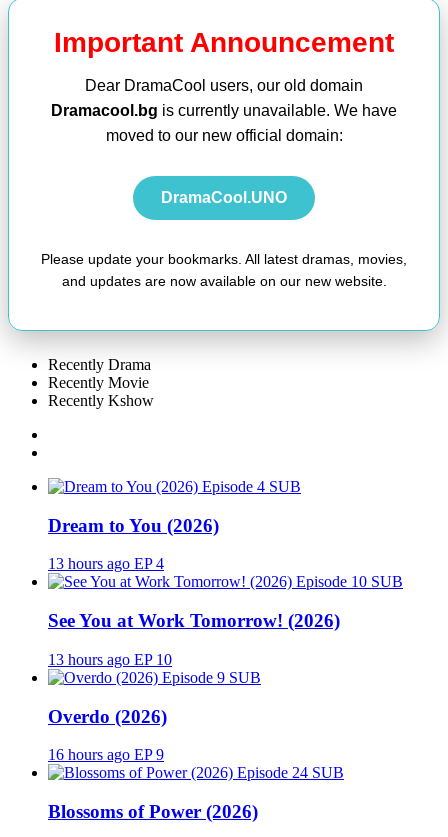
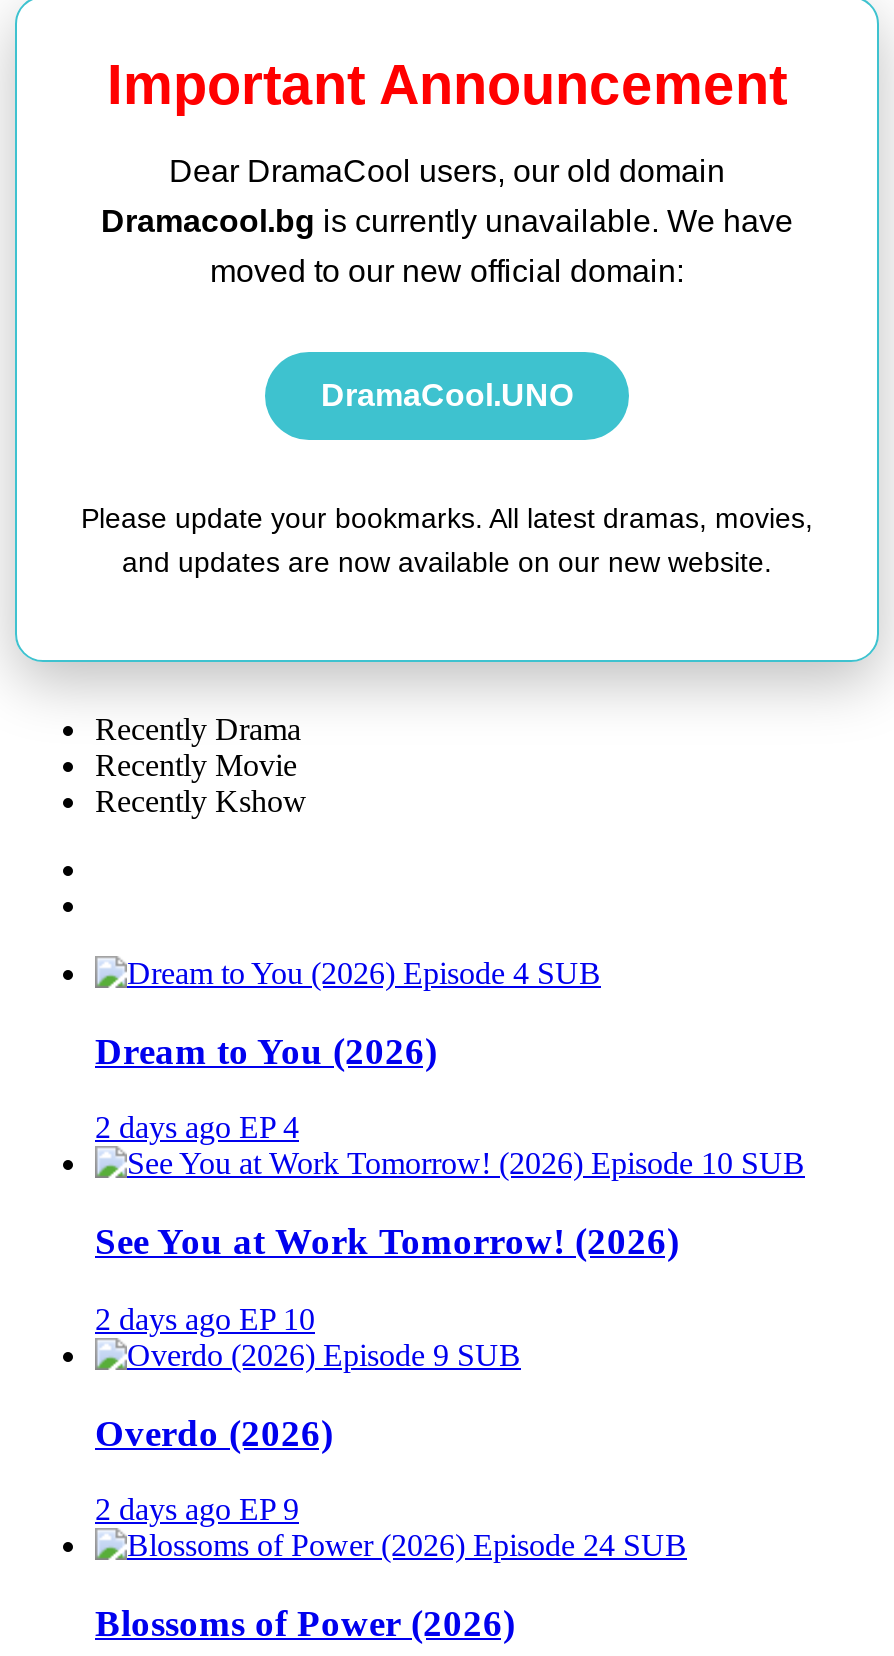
[48,555,164,572] 13 hours ago EP 4 -> [95,1111,299,1145] 2 days ago EP 4
[48,651,172,668] 13 hours ago EP 10 -> [95,1302,315,1336] 2 days ago EP 10
[48,746,164,763] 16 hours ago EP 9 -> [95,1493,299,1527] 2 days ago EP 9

